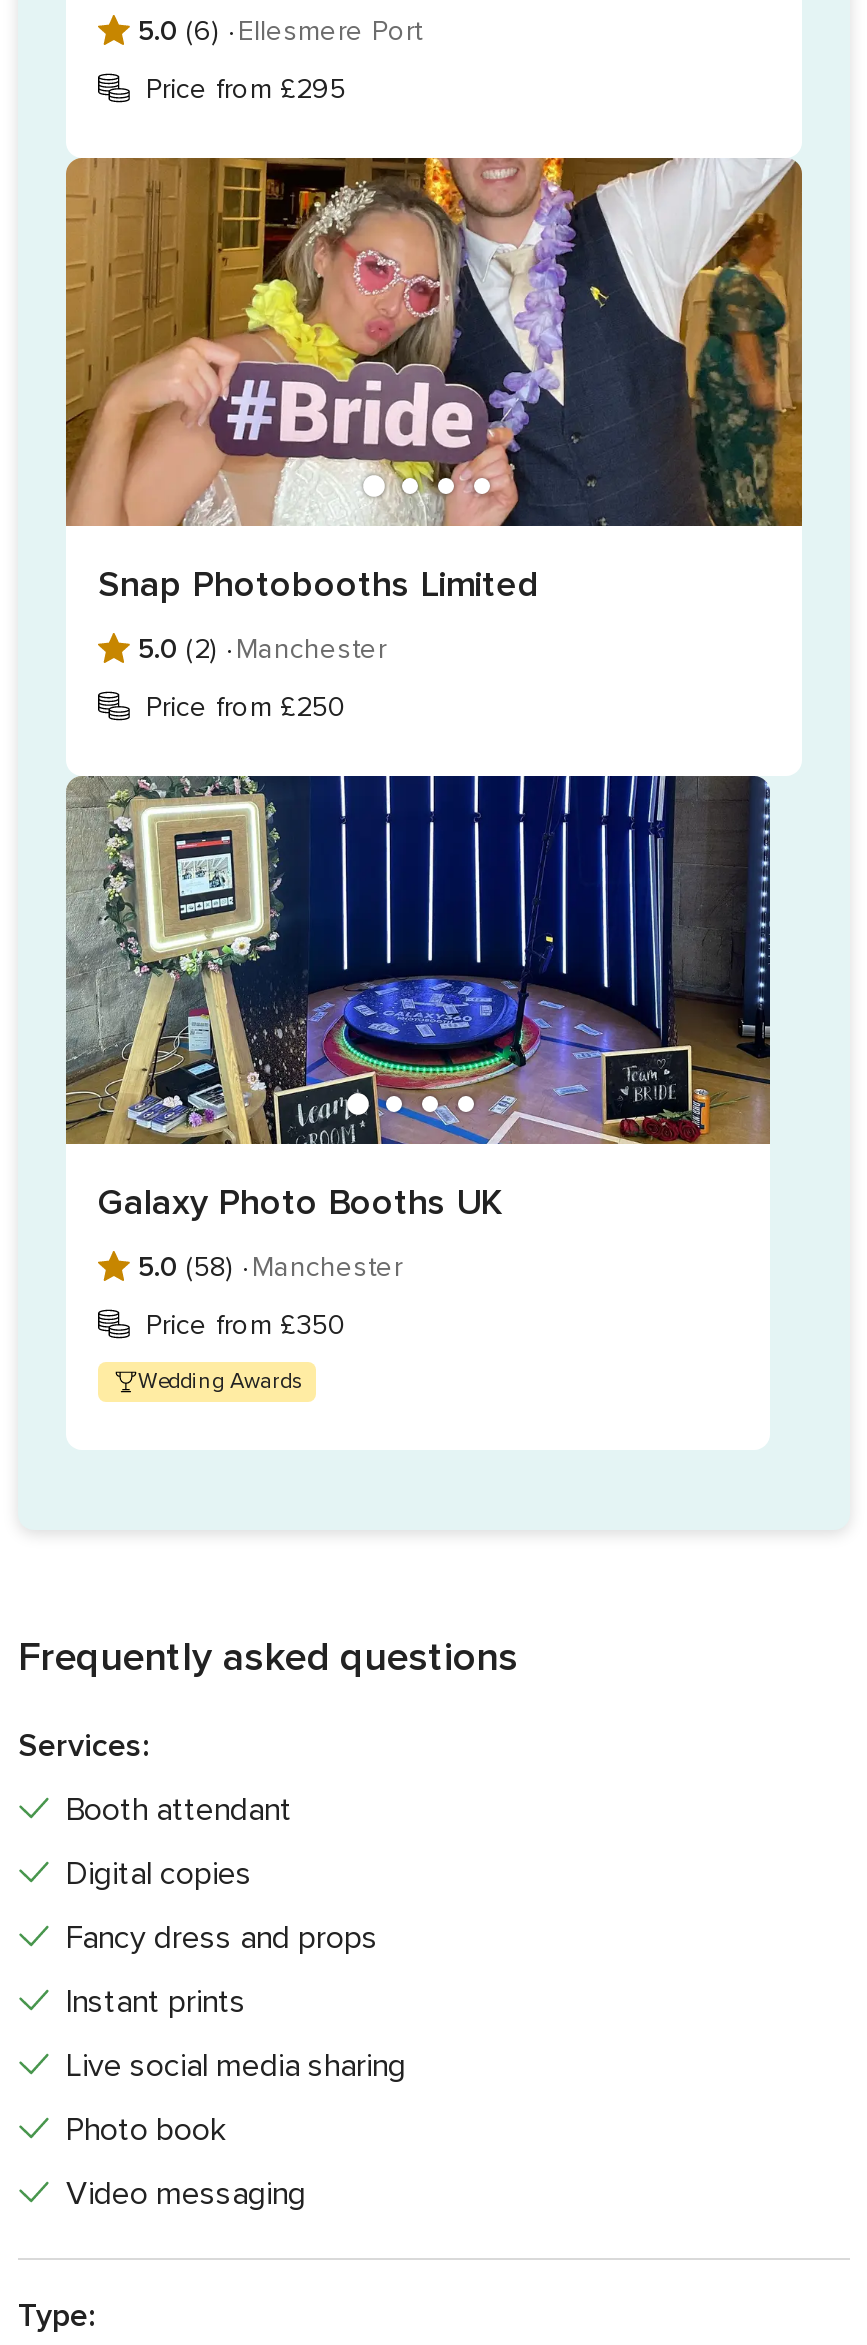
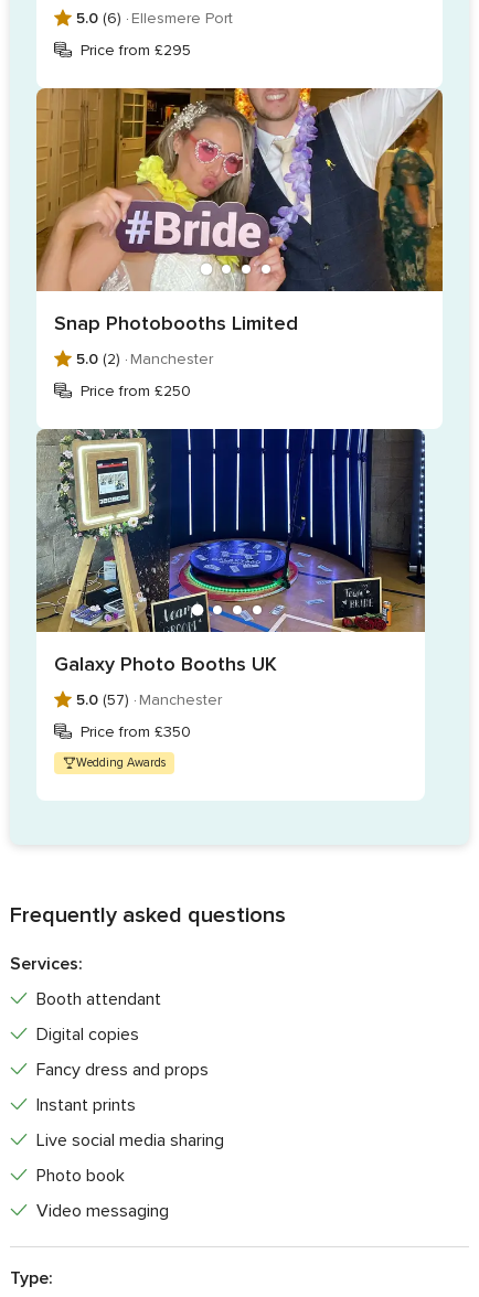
[138,1250,402,1284] 5.0 (58) · Manchester -> [76,690,222,709] 5.0 (57) · Manchester

